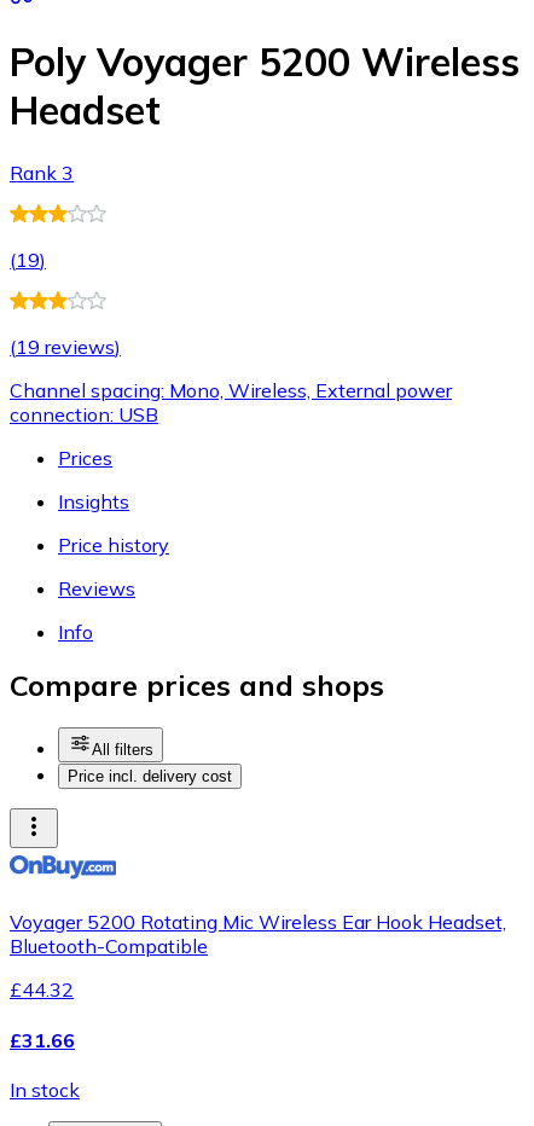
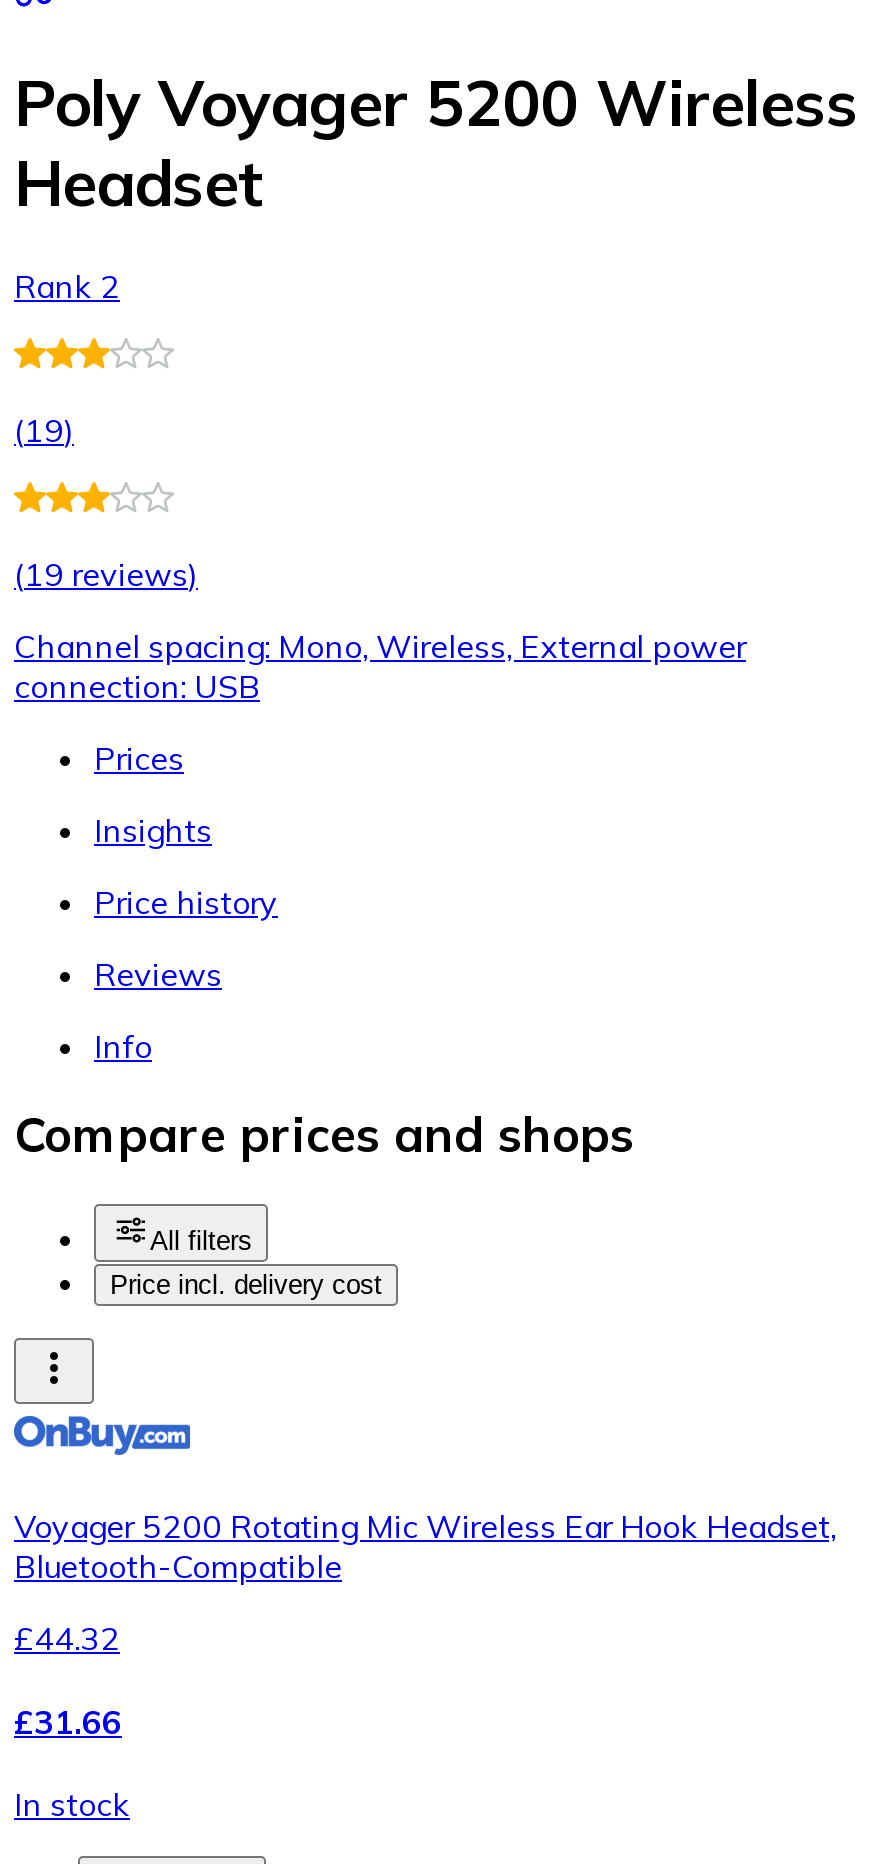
[10,160,74,184] Rank 3 -> [14,265,120,305] Rank 2

